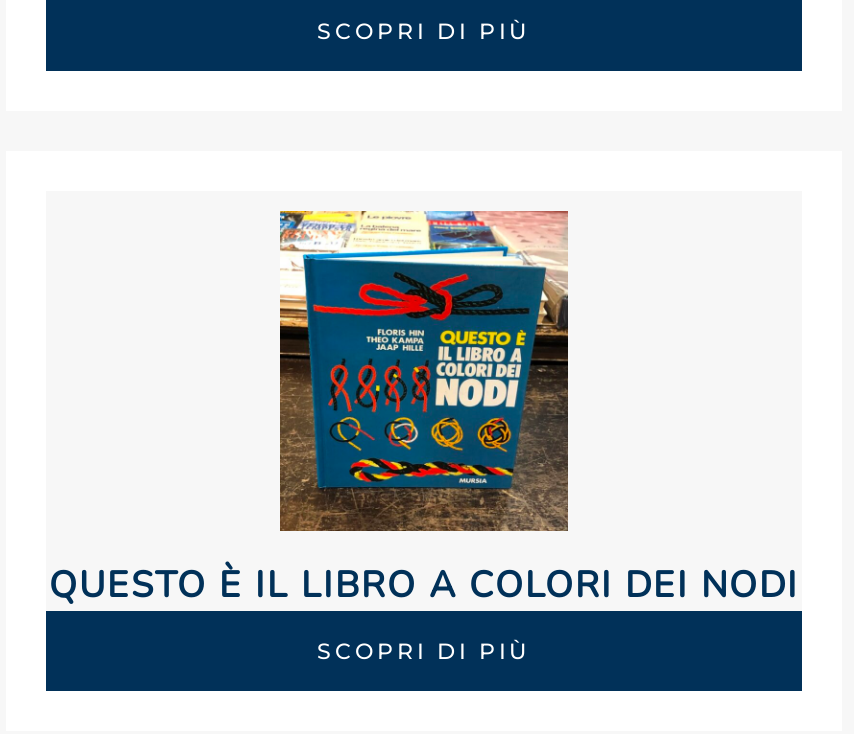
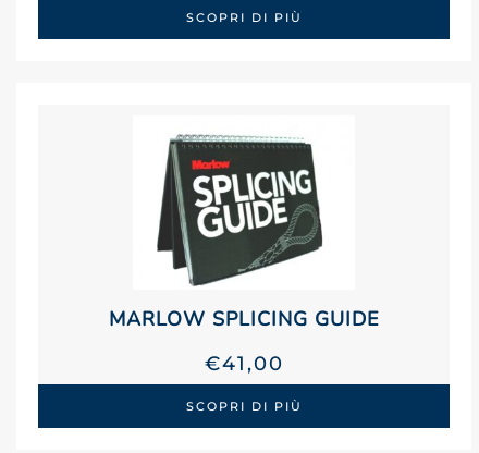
[274,209,570,451] [image] -> [156,134,322,290] [image]
[49,560,799,608] QUESTO È IL LIBRO A COLORI DEI NODI -> [108,305,379,375] MARLOW SPLICING GUIDE | €41,00

